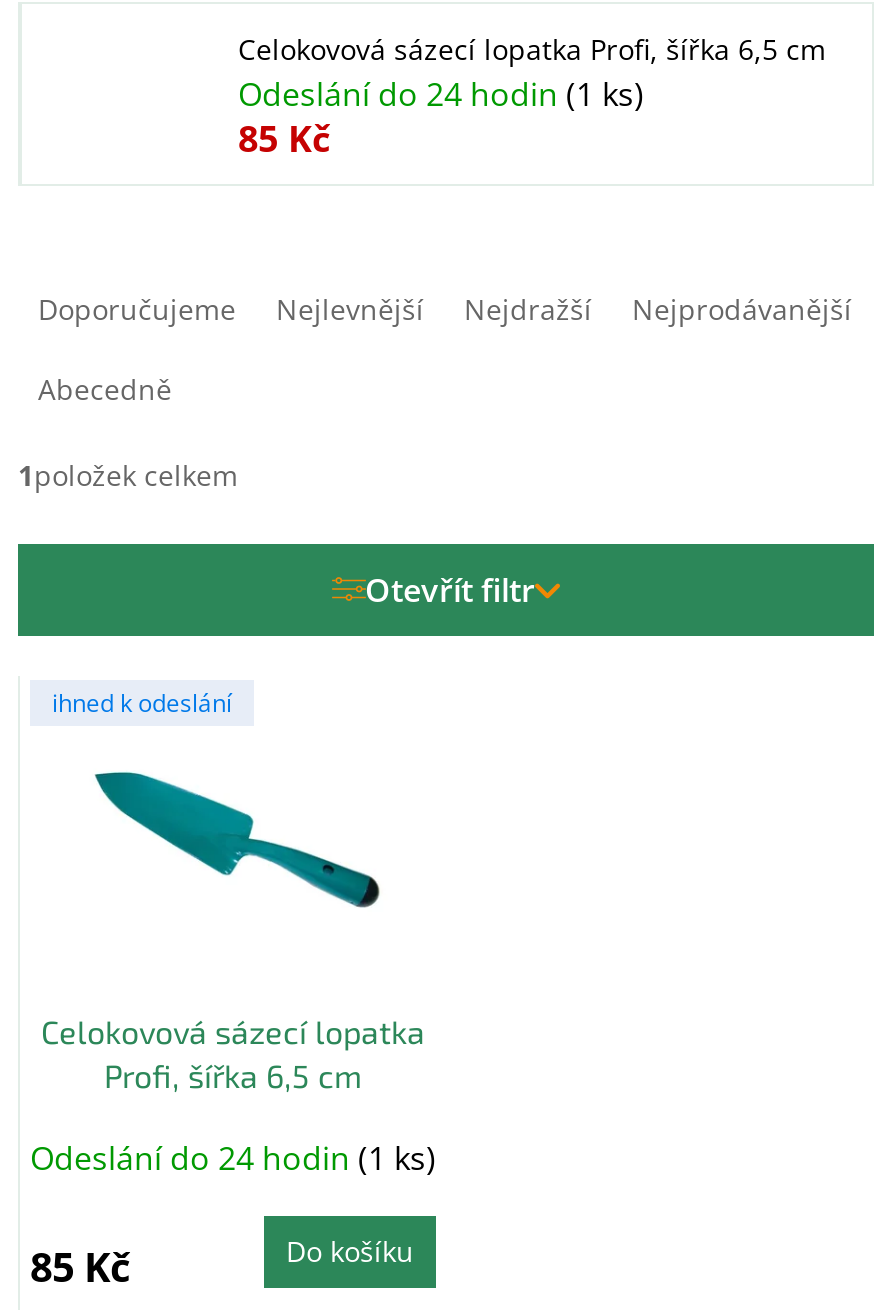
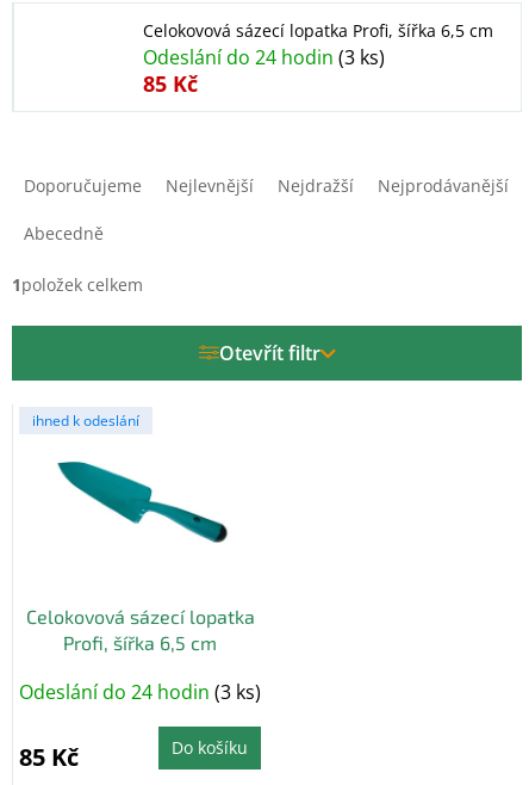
[238,71,644,115] Odeslání do 24 hodin (1 ks) -> [143,44,385,70] Odeslání do 24 hodin (3 ks)
[30,1136,436,1180] Odeslání do 24 hodin (1 ks) -> [19,679,261,705] Odeslání do 24 hodin (3 ks)

